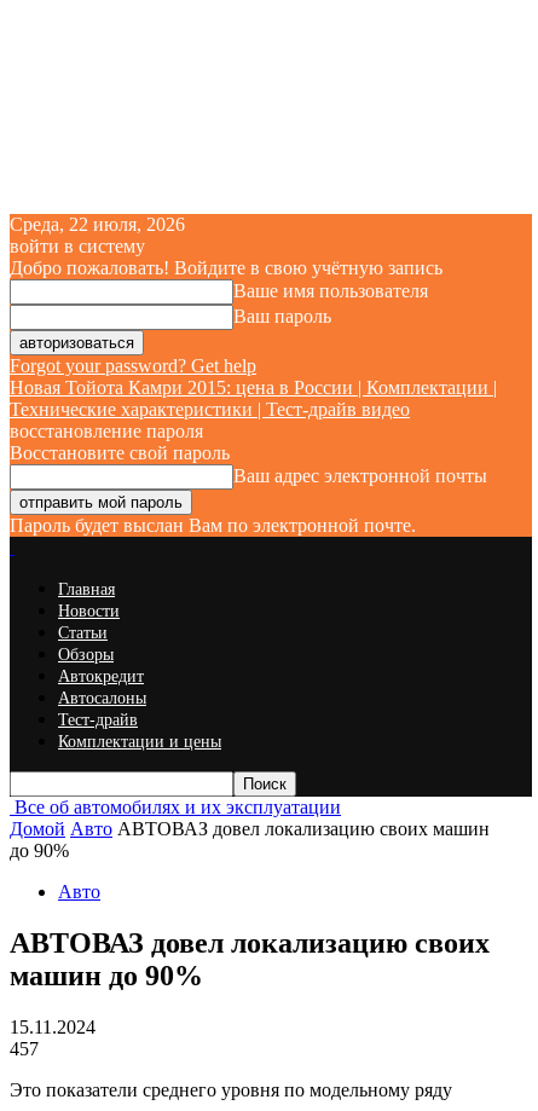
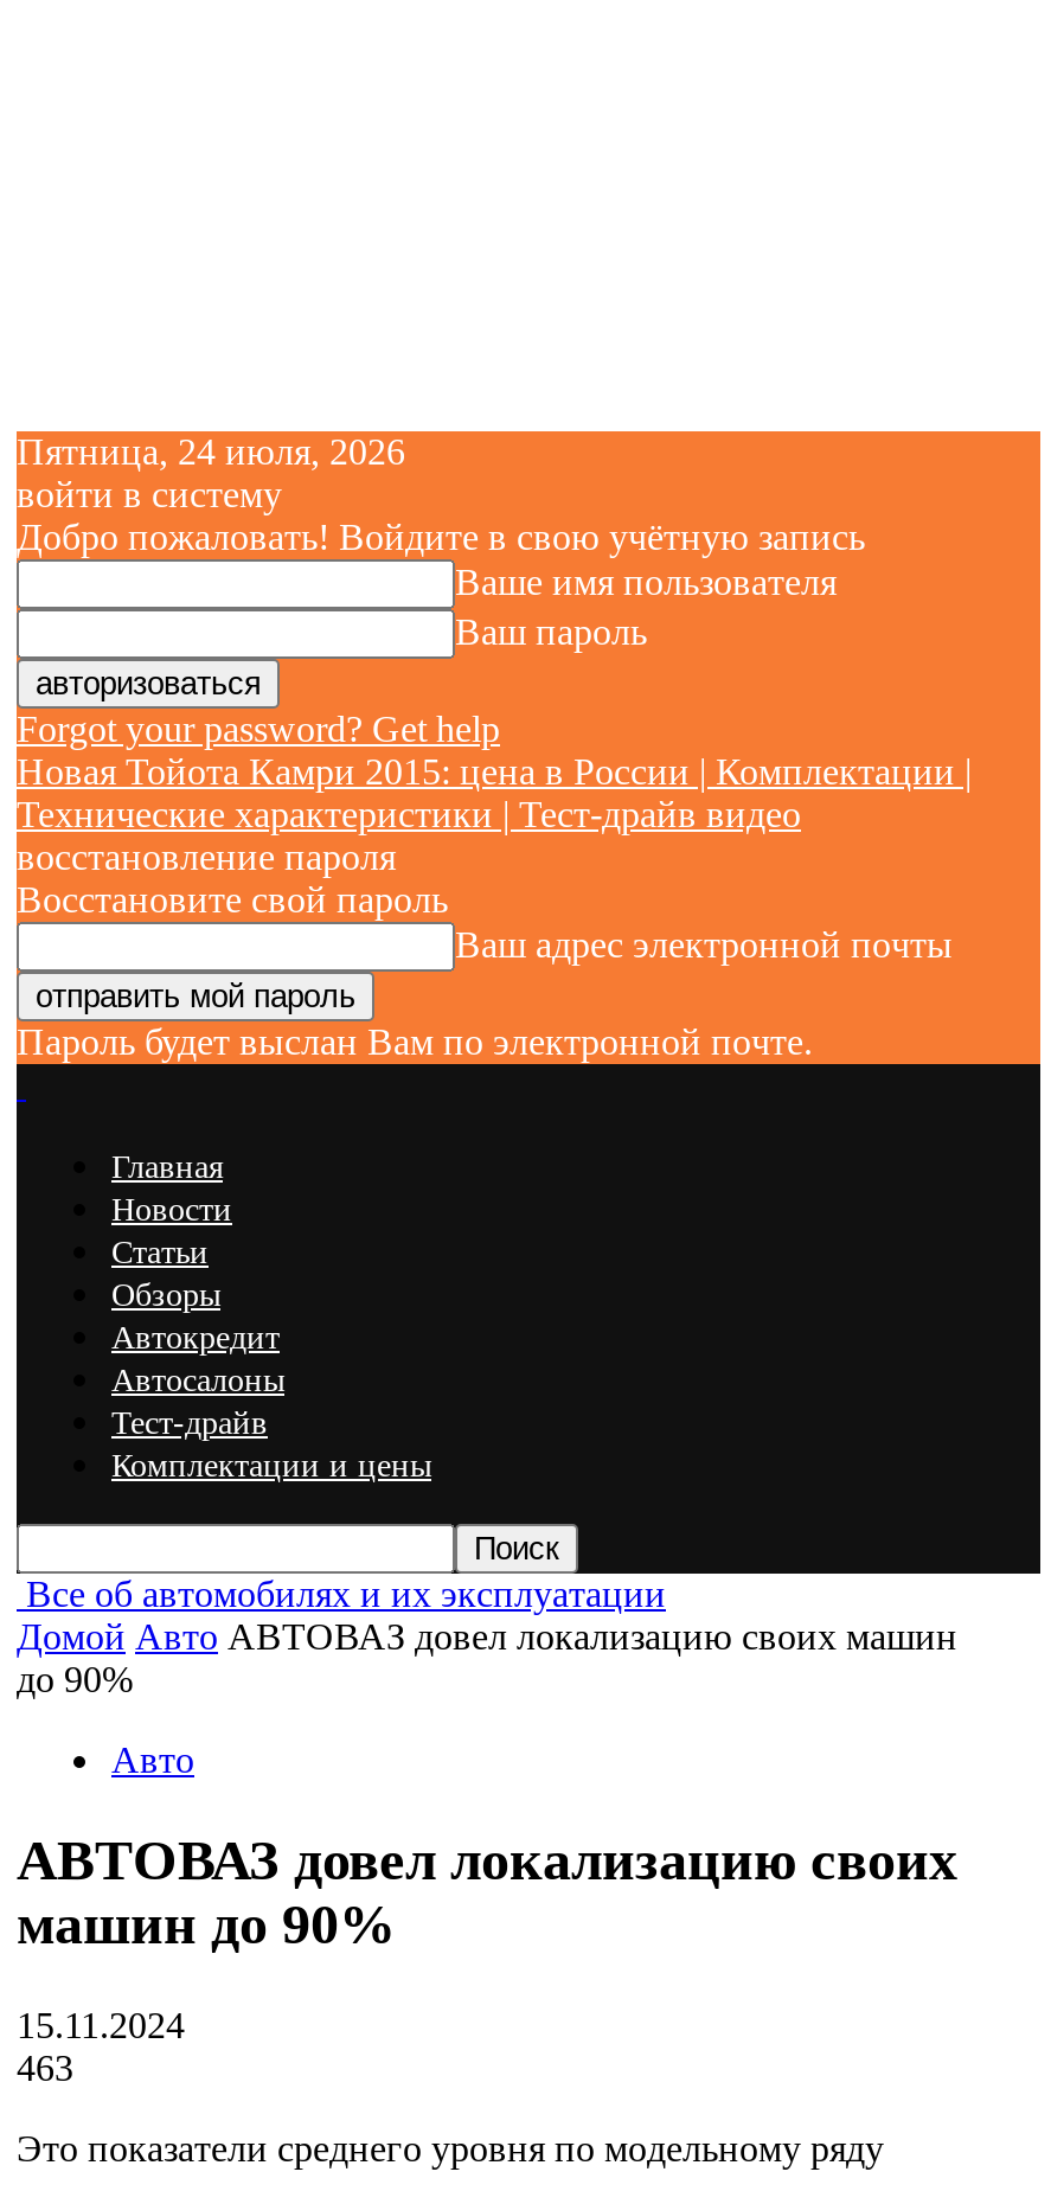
[10,214,185,235] Среда, 22 июля, 2026 -> [17,431,405,472] Пятница, 24 июля, 2026
[10,1038,39,1059] 457 -> [17,2047,73,2087] 463

